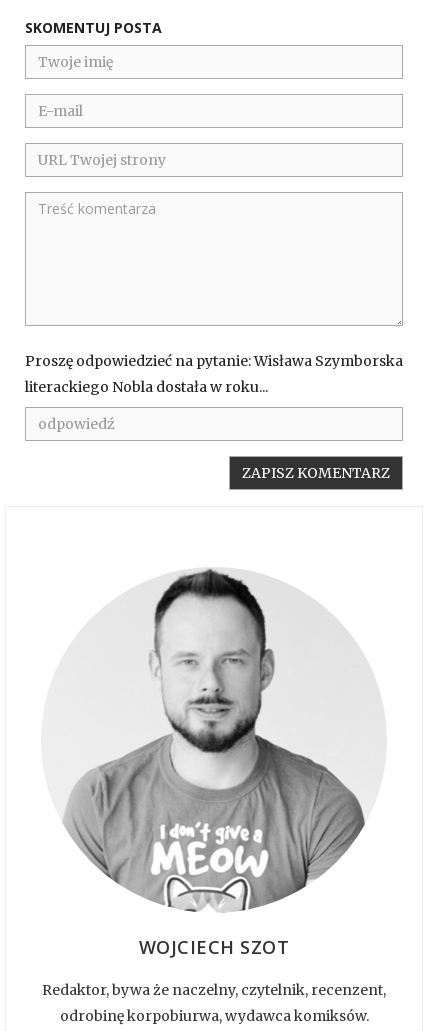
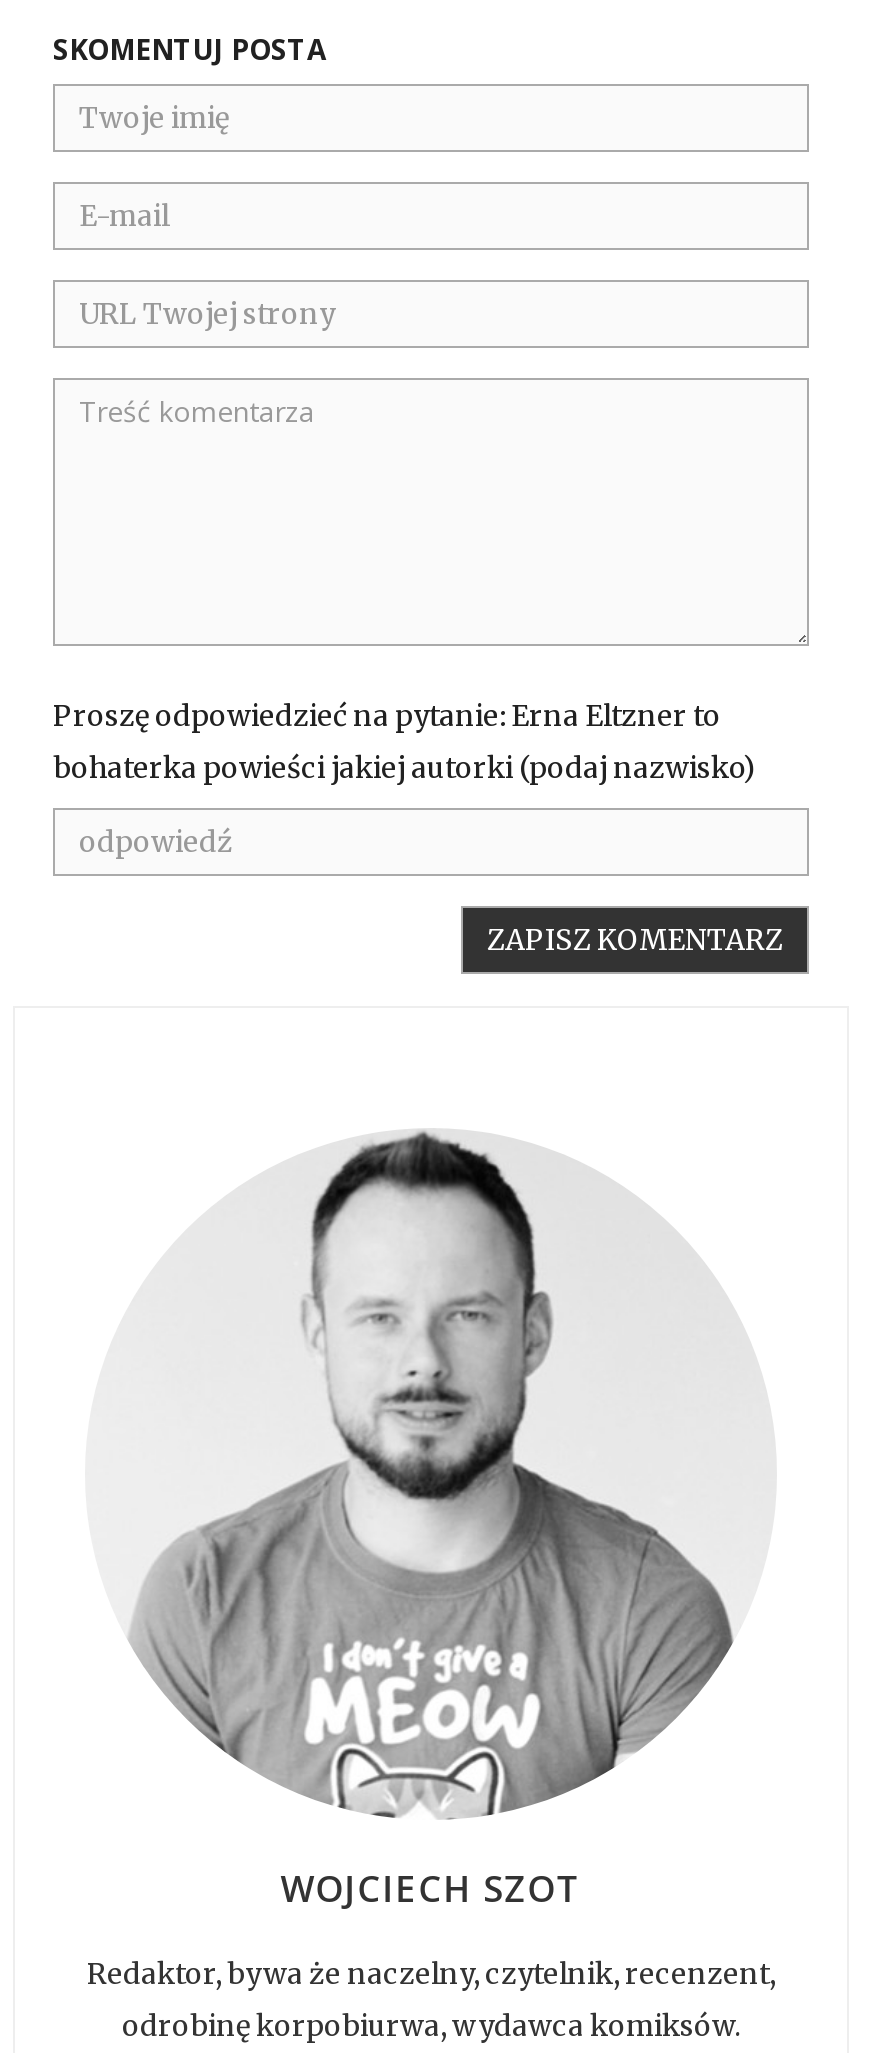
[25,352,403,396] Proszę odpowiedzieć na pytanie: Wisława Szymborska | literackiego Nobla dostała w roku... -> [53,699,757,787] Proszę odpowiedzieć na pytanie: Erna Eltzner to | bohaterka powieści jakiej autorki (podaj nazwisko)

